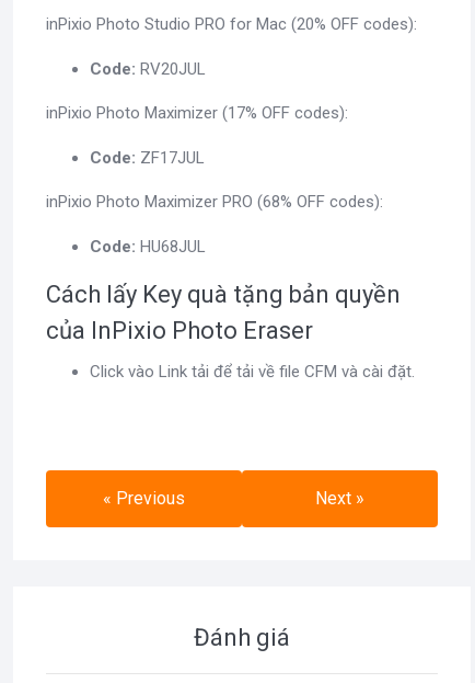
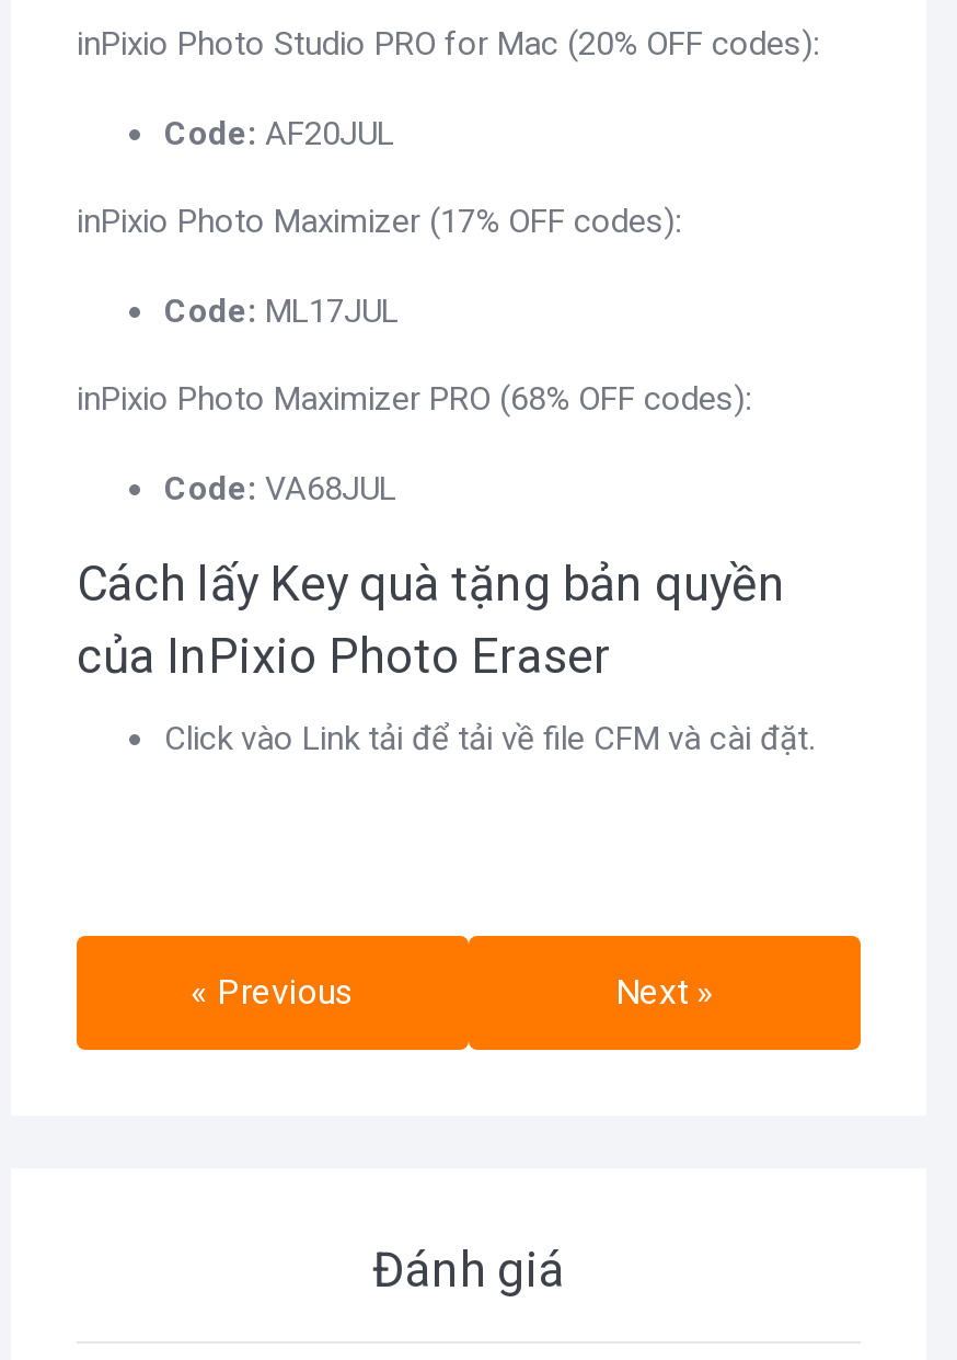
[90,60,206,79] Code: RV20JUL -> [164,115,394,154] Code: AF20JUL
[90,148,205,168] Code: ZF17JUL -> [164,292,399,332] Code: ML17JUL
[90,237,206,257] Code: HU68JUL -> [164,470,396,509] Code: VA68JUL

